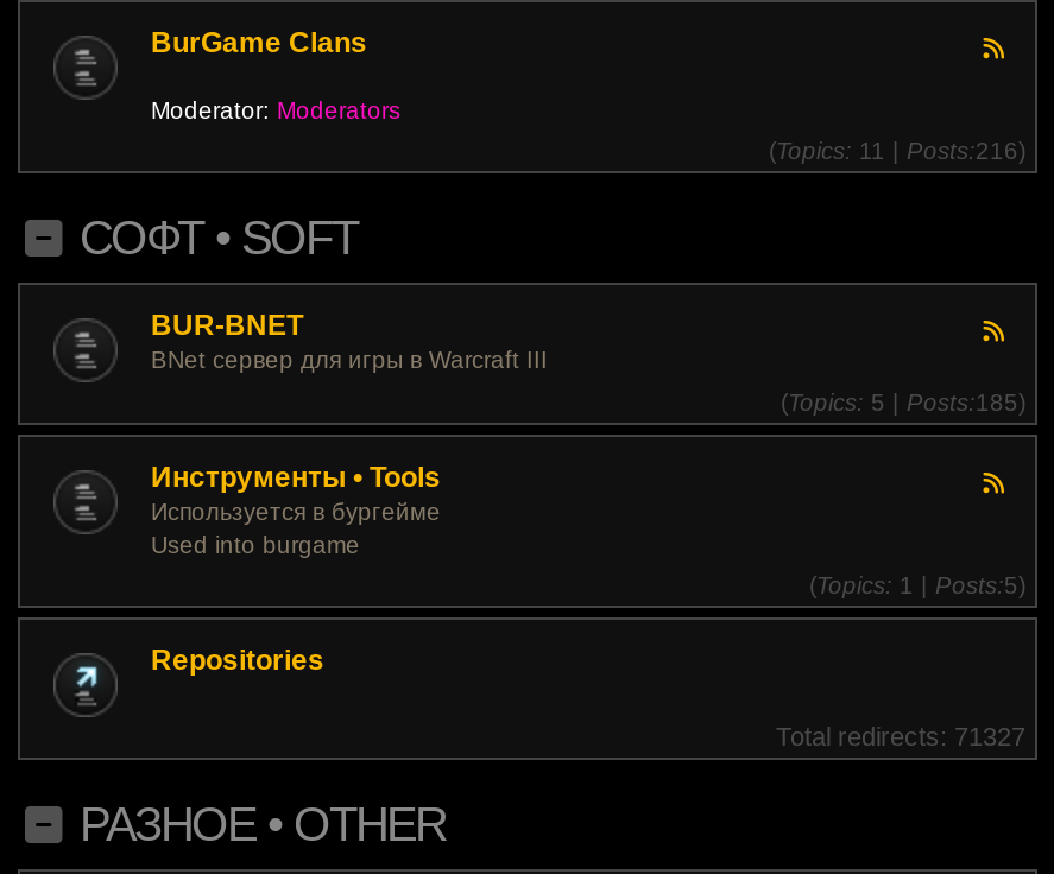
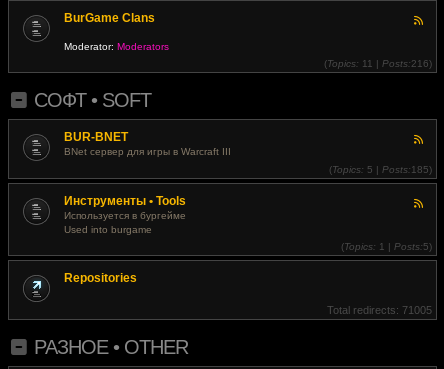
[776,722,1025,750] Total redirects: 71327 -> [327,304,432,316] Total redirects: 71005

